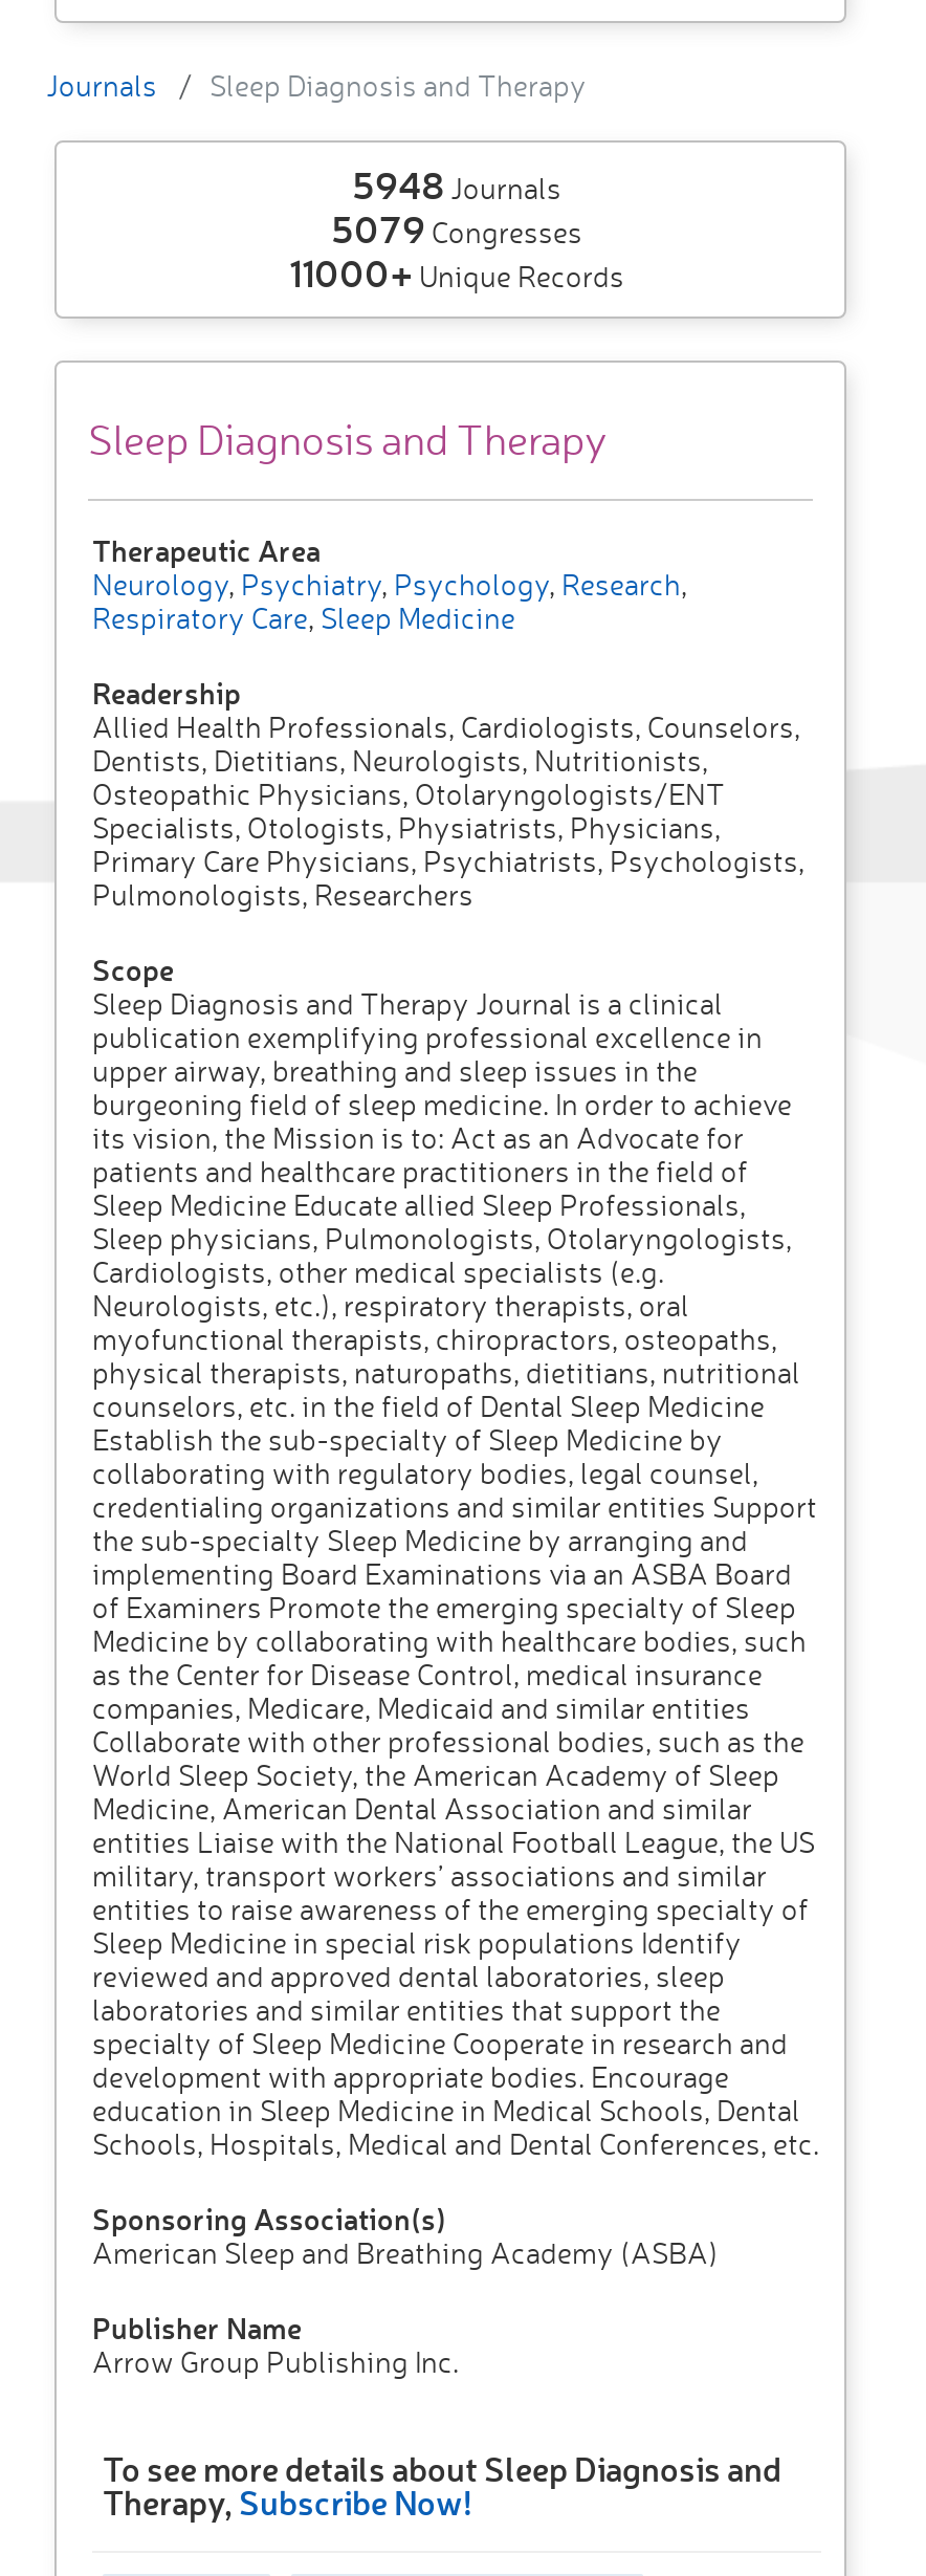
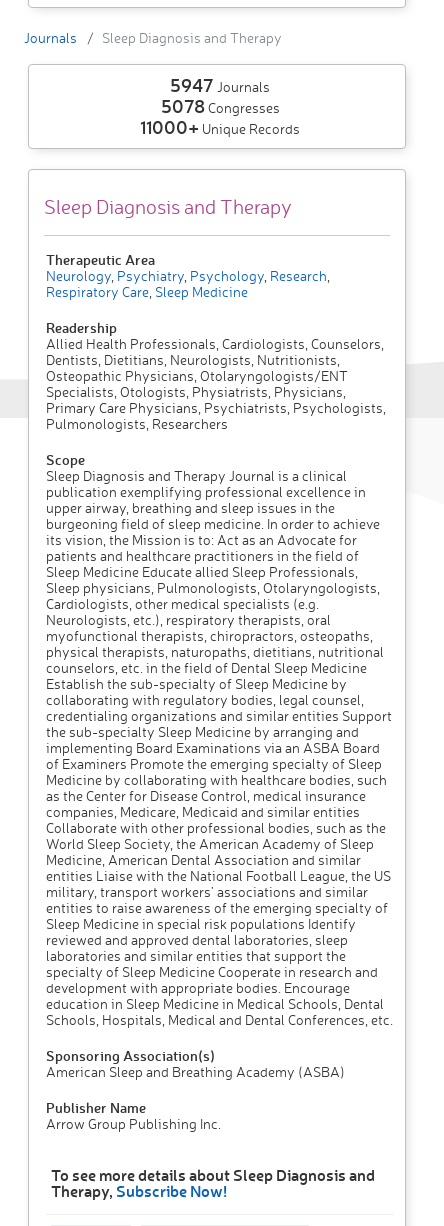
[352,160,561,210] 5948Journals -> [170,73,270,97] 5947Journals
[331,204,582,254] 5079 Congresses -> [160,94,279,118] 5078 Congresses

